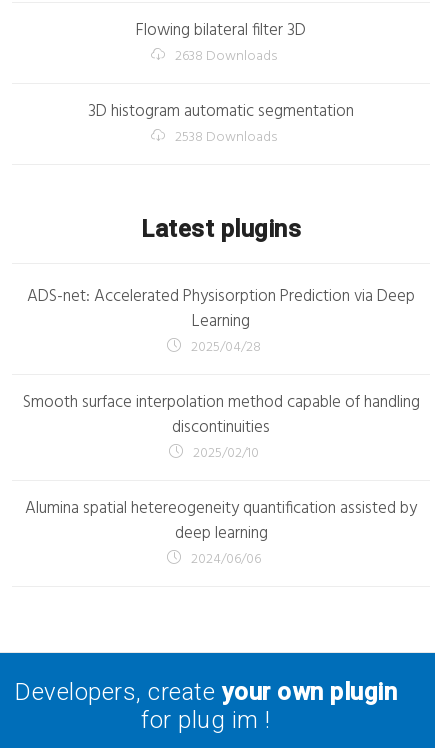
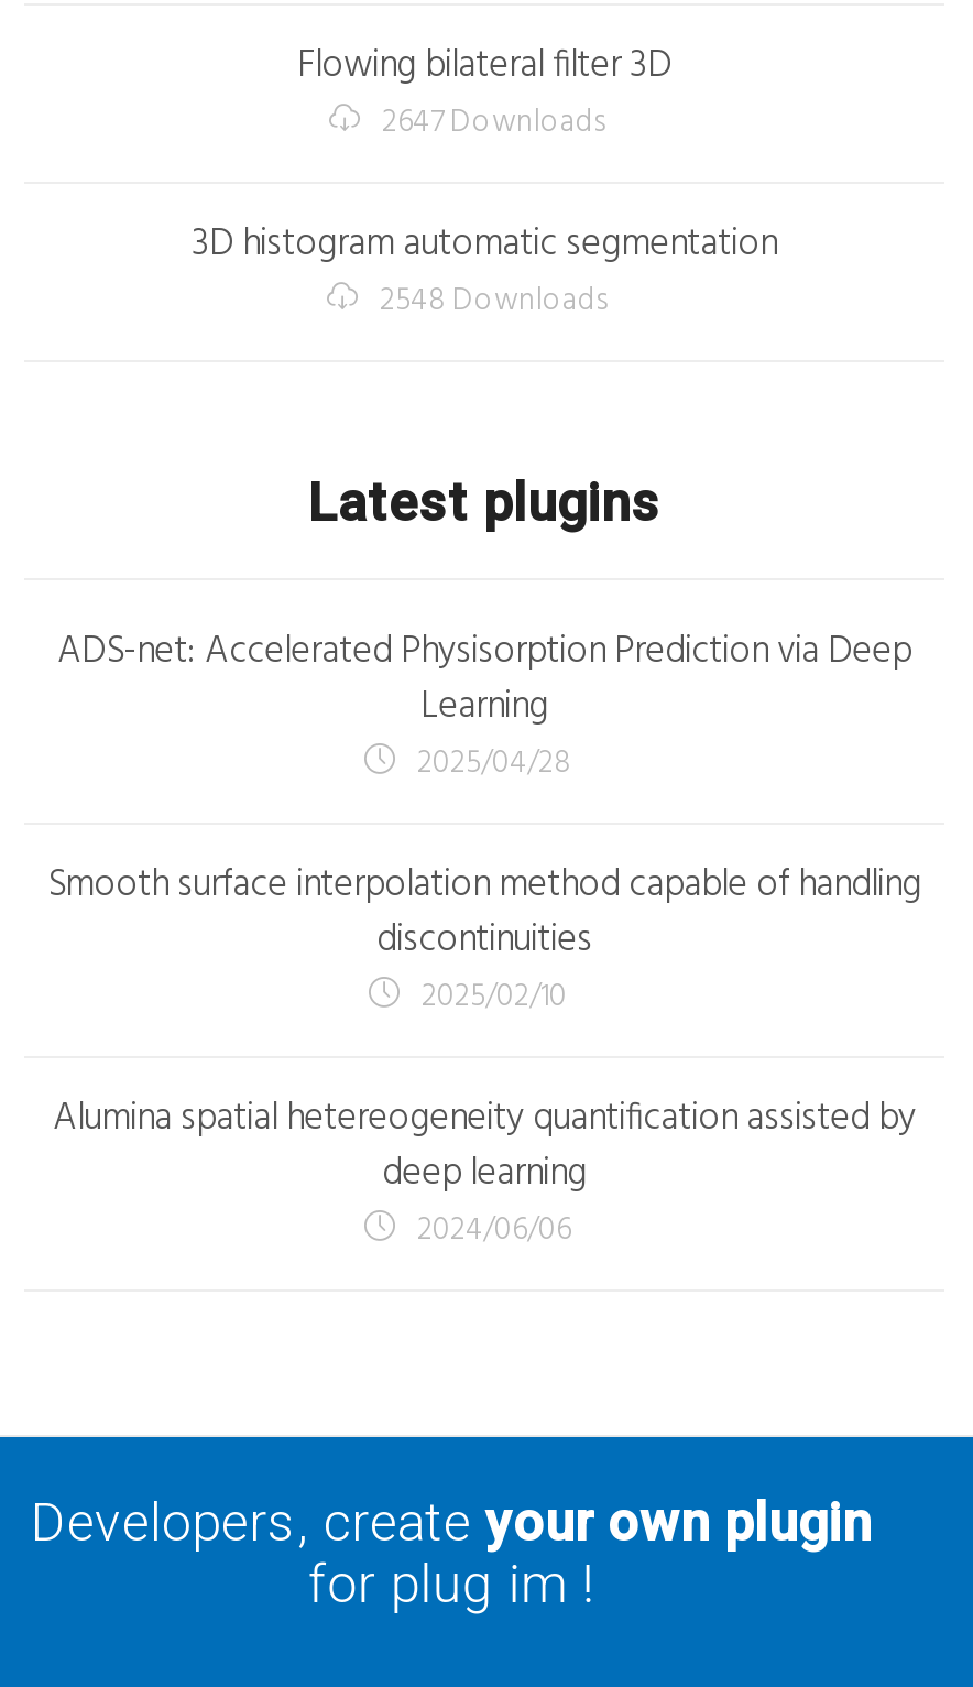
[174,45,276,68] 2638 Downloads -> [382,99,606,149] 2647 Downloads
[174,126,276,149] 2538 Downloads -> [380,277,609,328] 2548 Downloads

